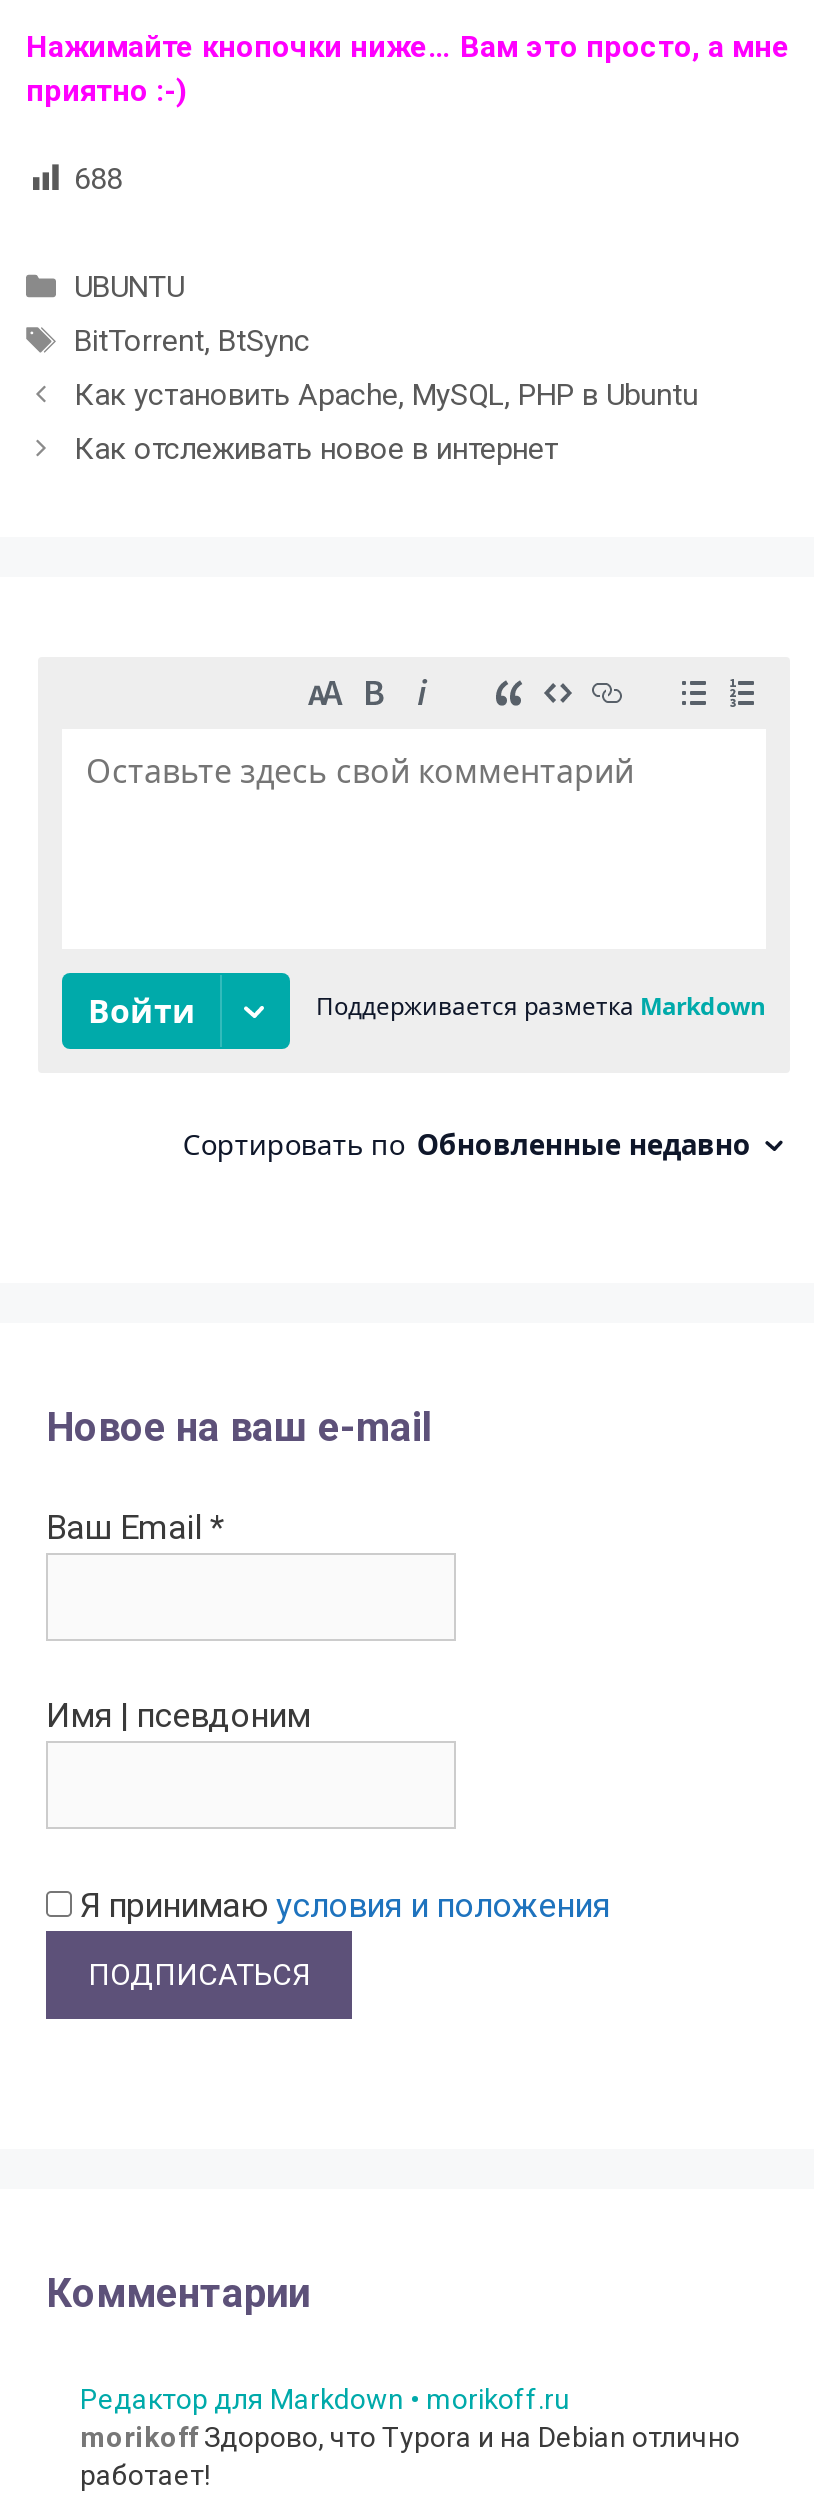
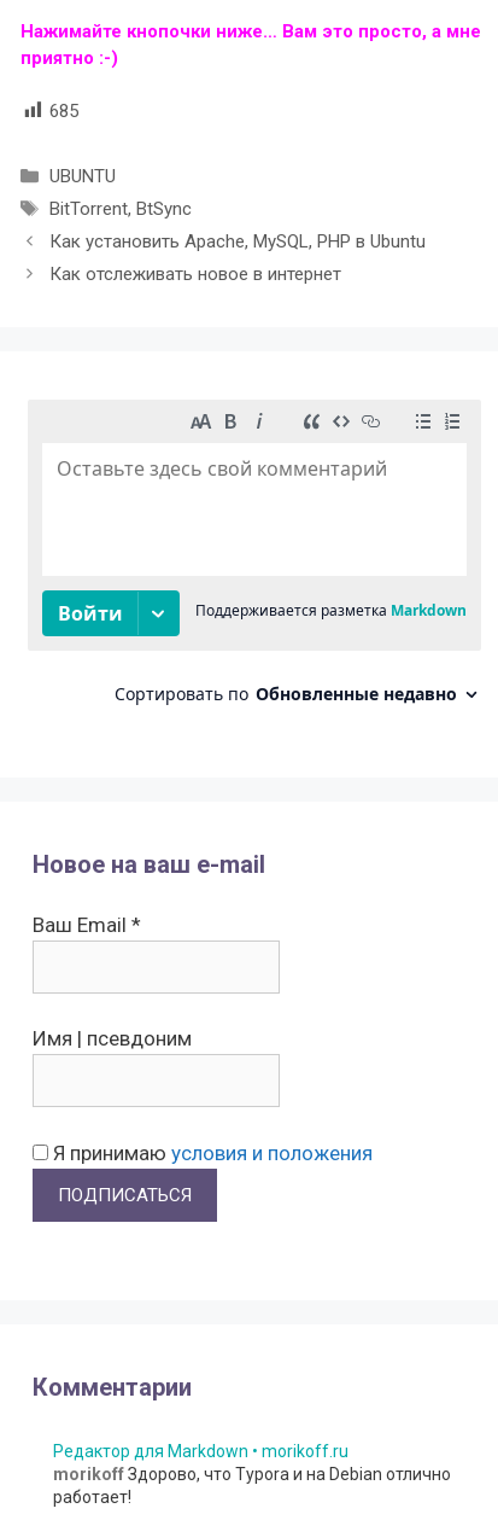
[74,161,122,197] 688 -> [49,100,78,122] 685

